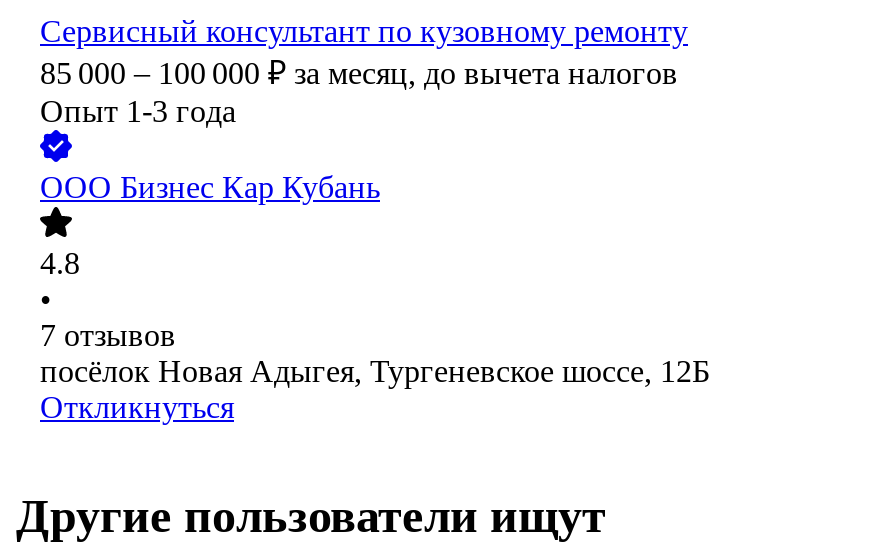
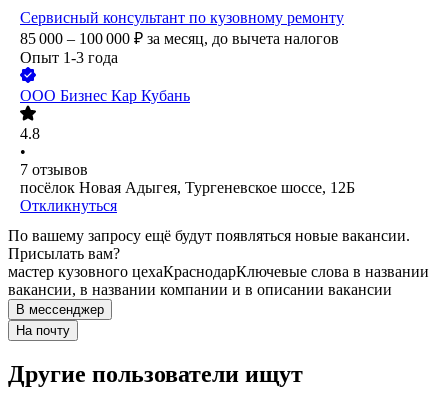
none -> [8,227,429,338] По вашему запросу ещё будут появляться новые вакансии. | Присылать вам? | мастер кузовного цехаКраснодарКлючевые слова в названии | вакансии, в названии компании и в описании вакансии | В мессенджер | На почту

